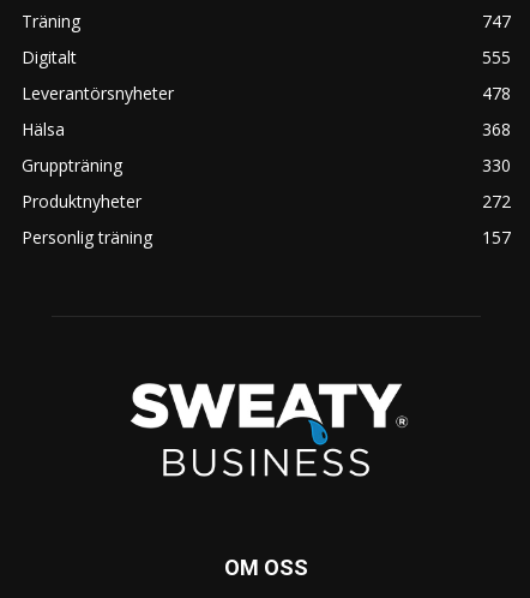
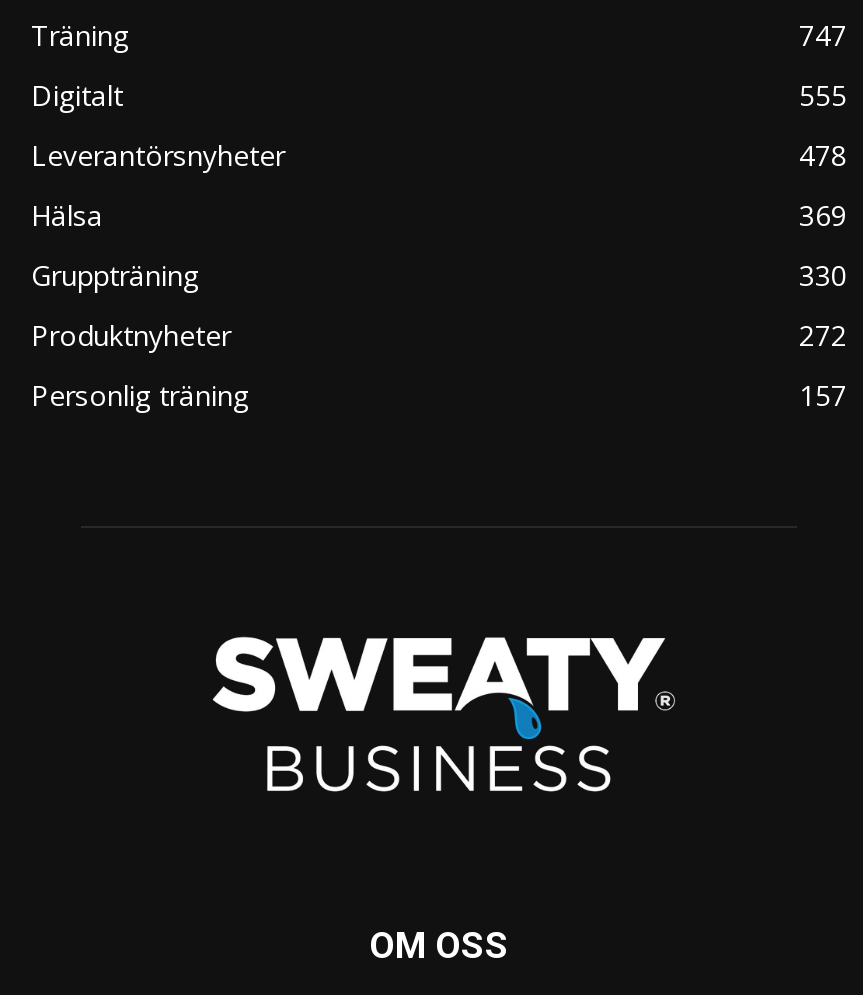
[482,118,511,140] 368 -> [799,196,847,234] 369

